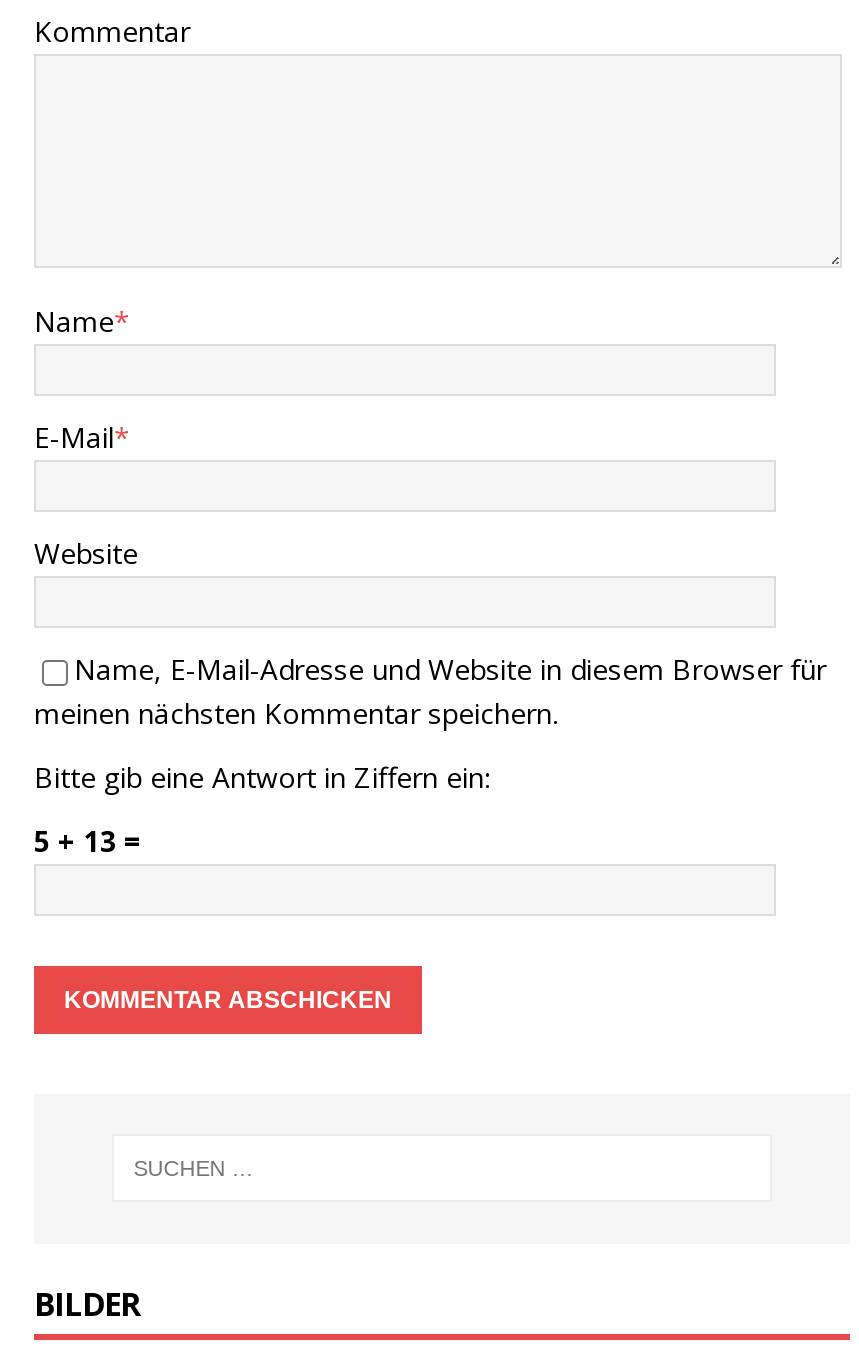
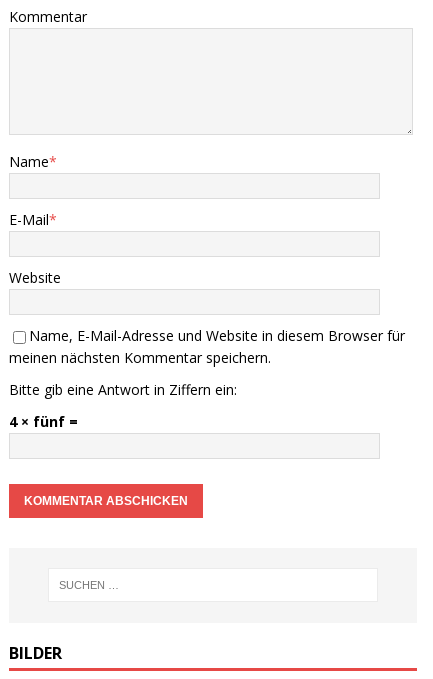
[34,822,142,860] 5 + 13 = -> [9,412,78,431] 4 × fünf =

